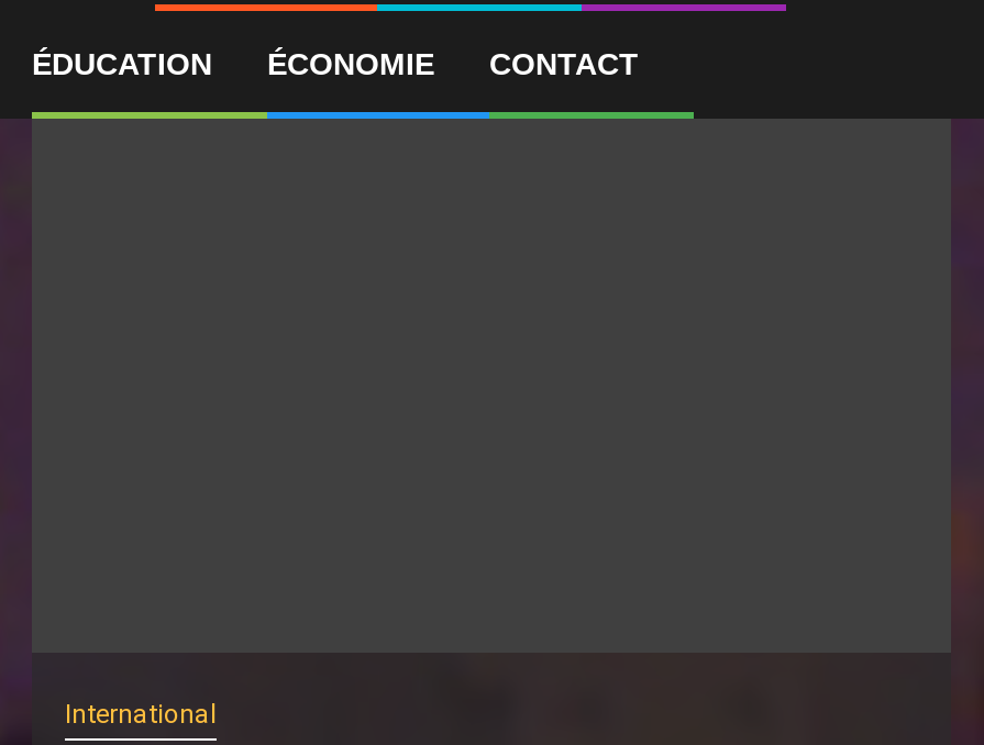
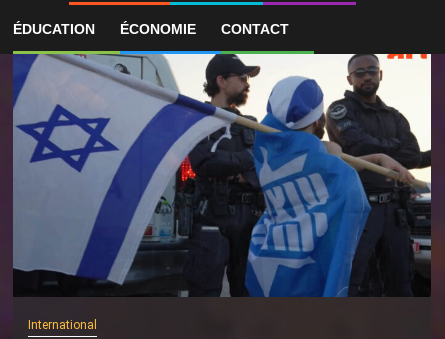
none -> [13,53,432,297] [image]

